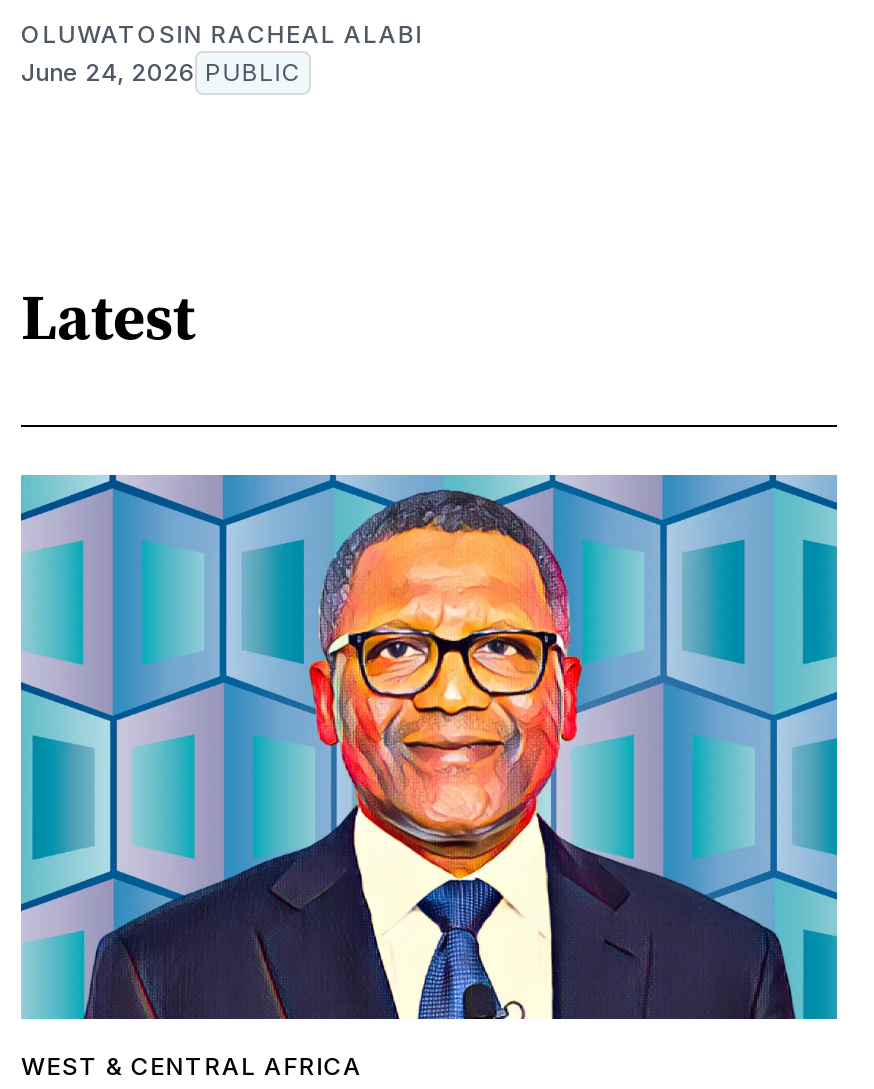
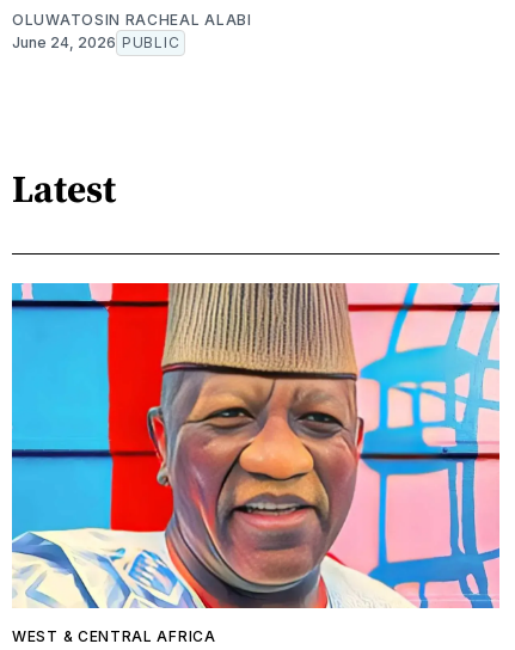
[19,473,839,1021] [image] -> [11,282,501,609] [image]

